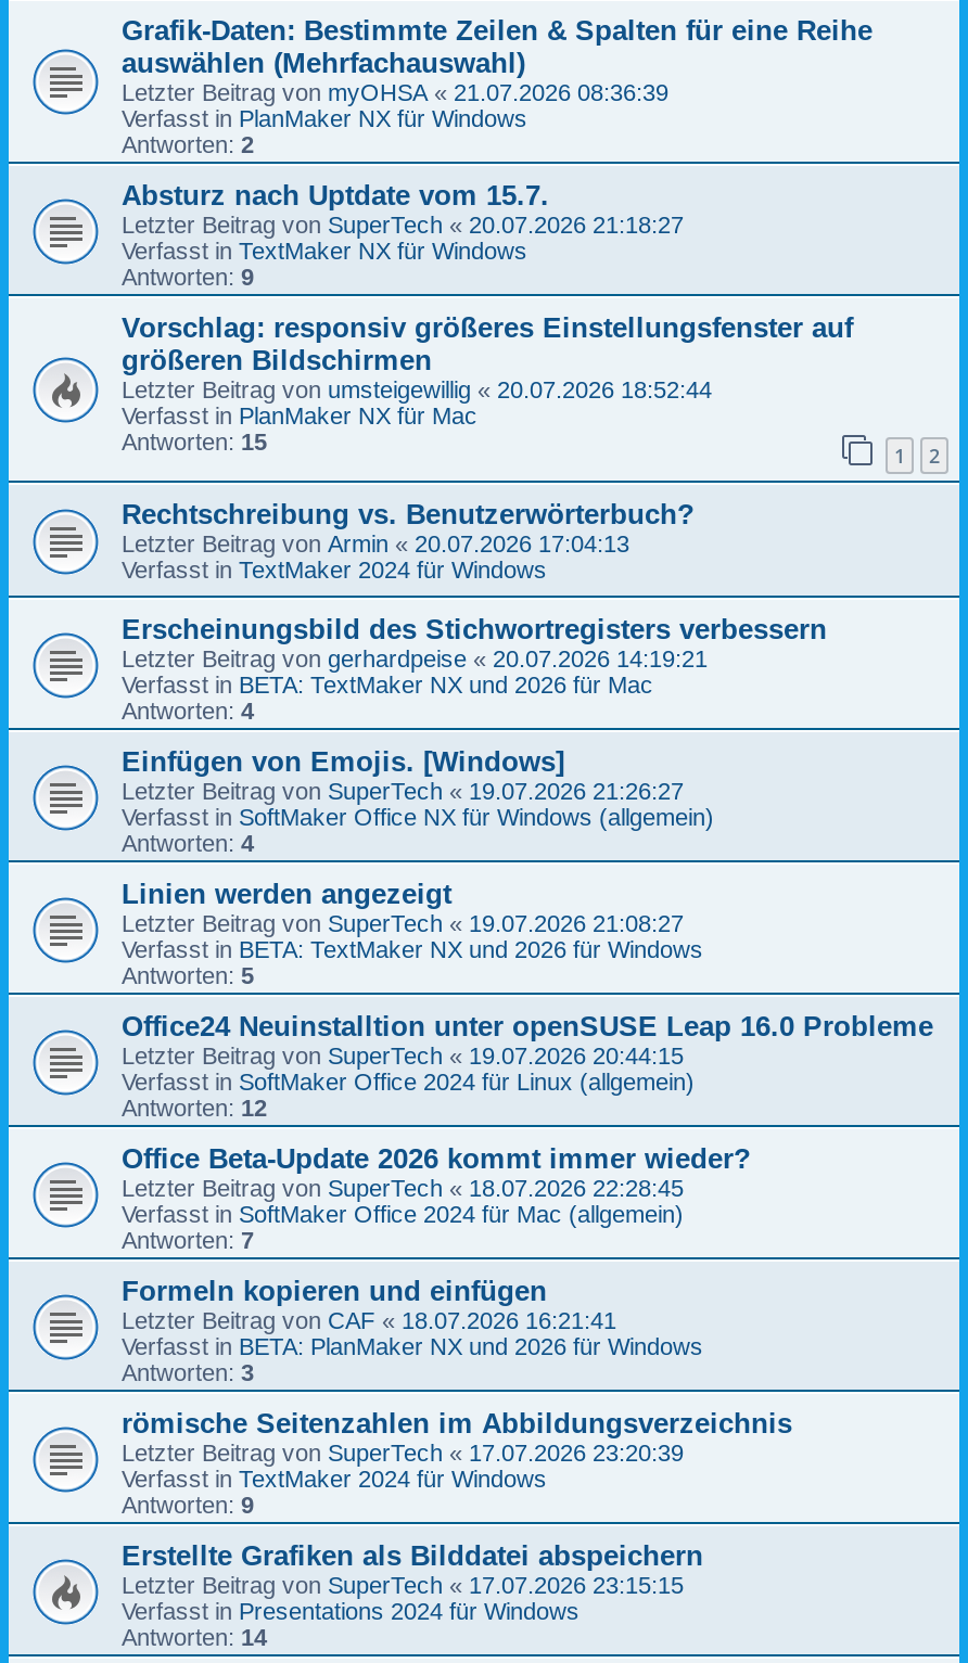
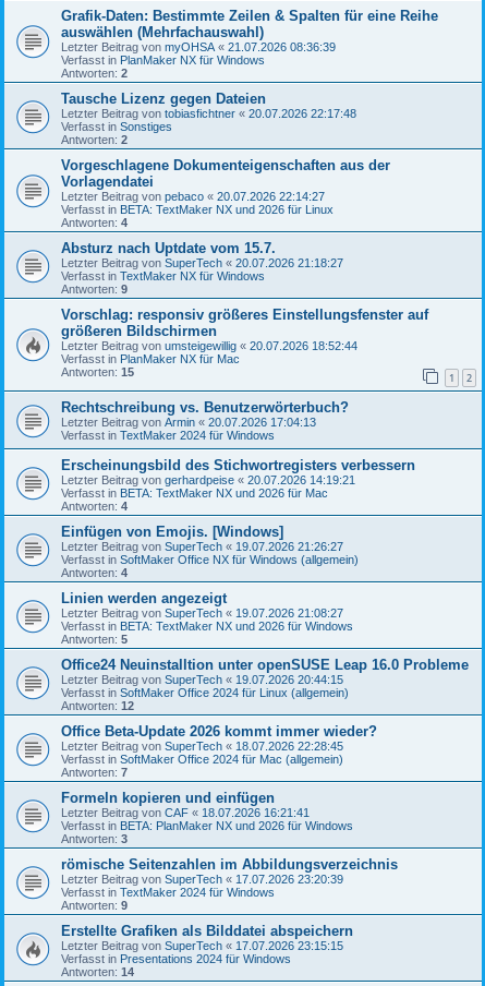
none -> [61,90,390,229] Tausche Lizenz gegen Dateien | Letzter Beitrag von tobiasfichtner «20.07.2026 22:17:48 | Verfasst in Sonstiges | Antworten: 2 | Vorgeschlagene Dokumenteigenschaften aus der | Vorlagendatei | Letzter Beitrag von pebaco «20.07.2026 22:14:27 | Verfasst in BETA: TextMaker NX und 2026 für Linux | Antworten: 4

